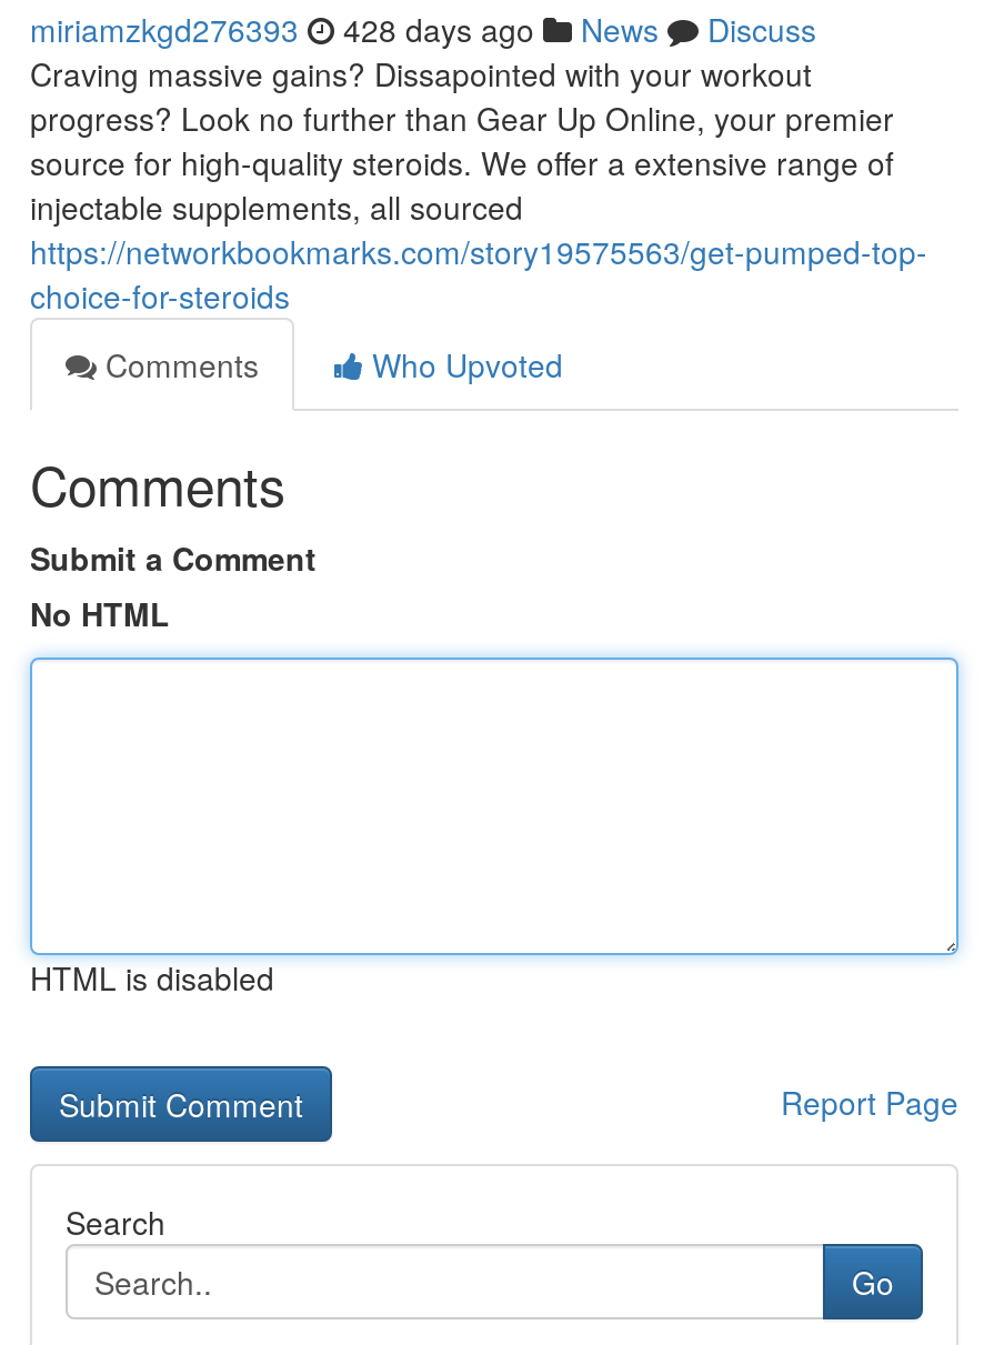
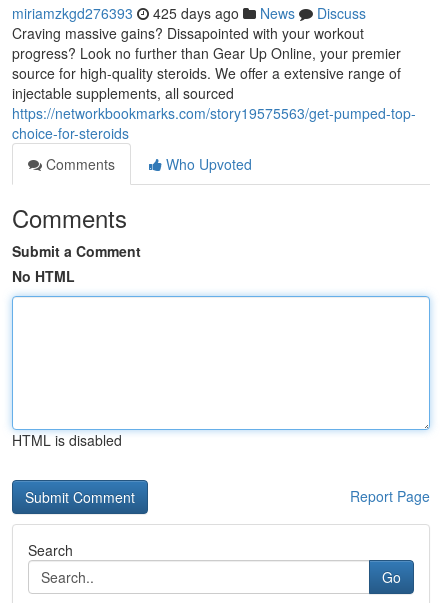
[30,7,816,51] miriamzkgd276393 428 days ago News Discuss -> [12,3,366,23] miriamzkgd276393 425 days ago News Discuss

